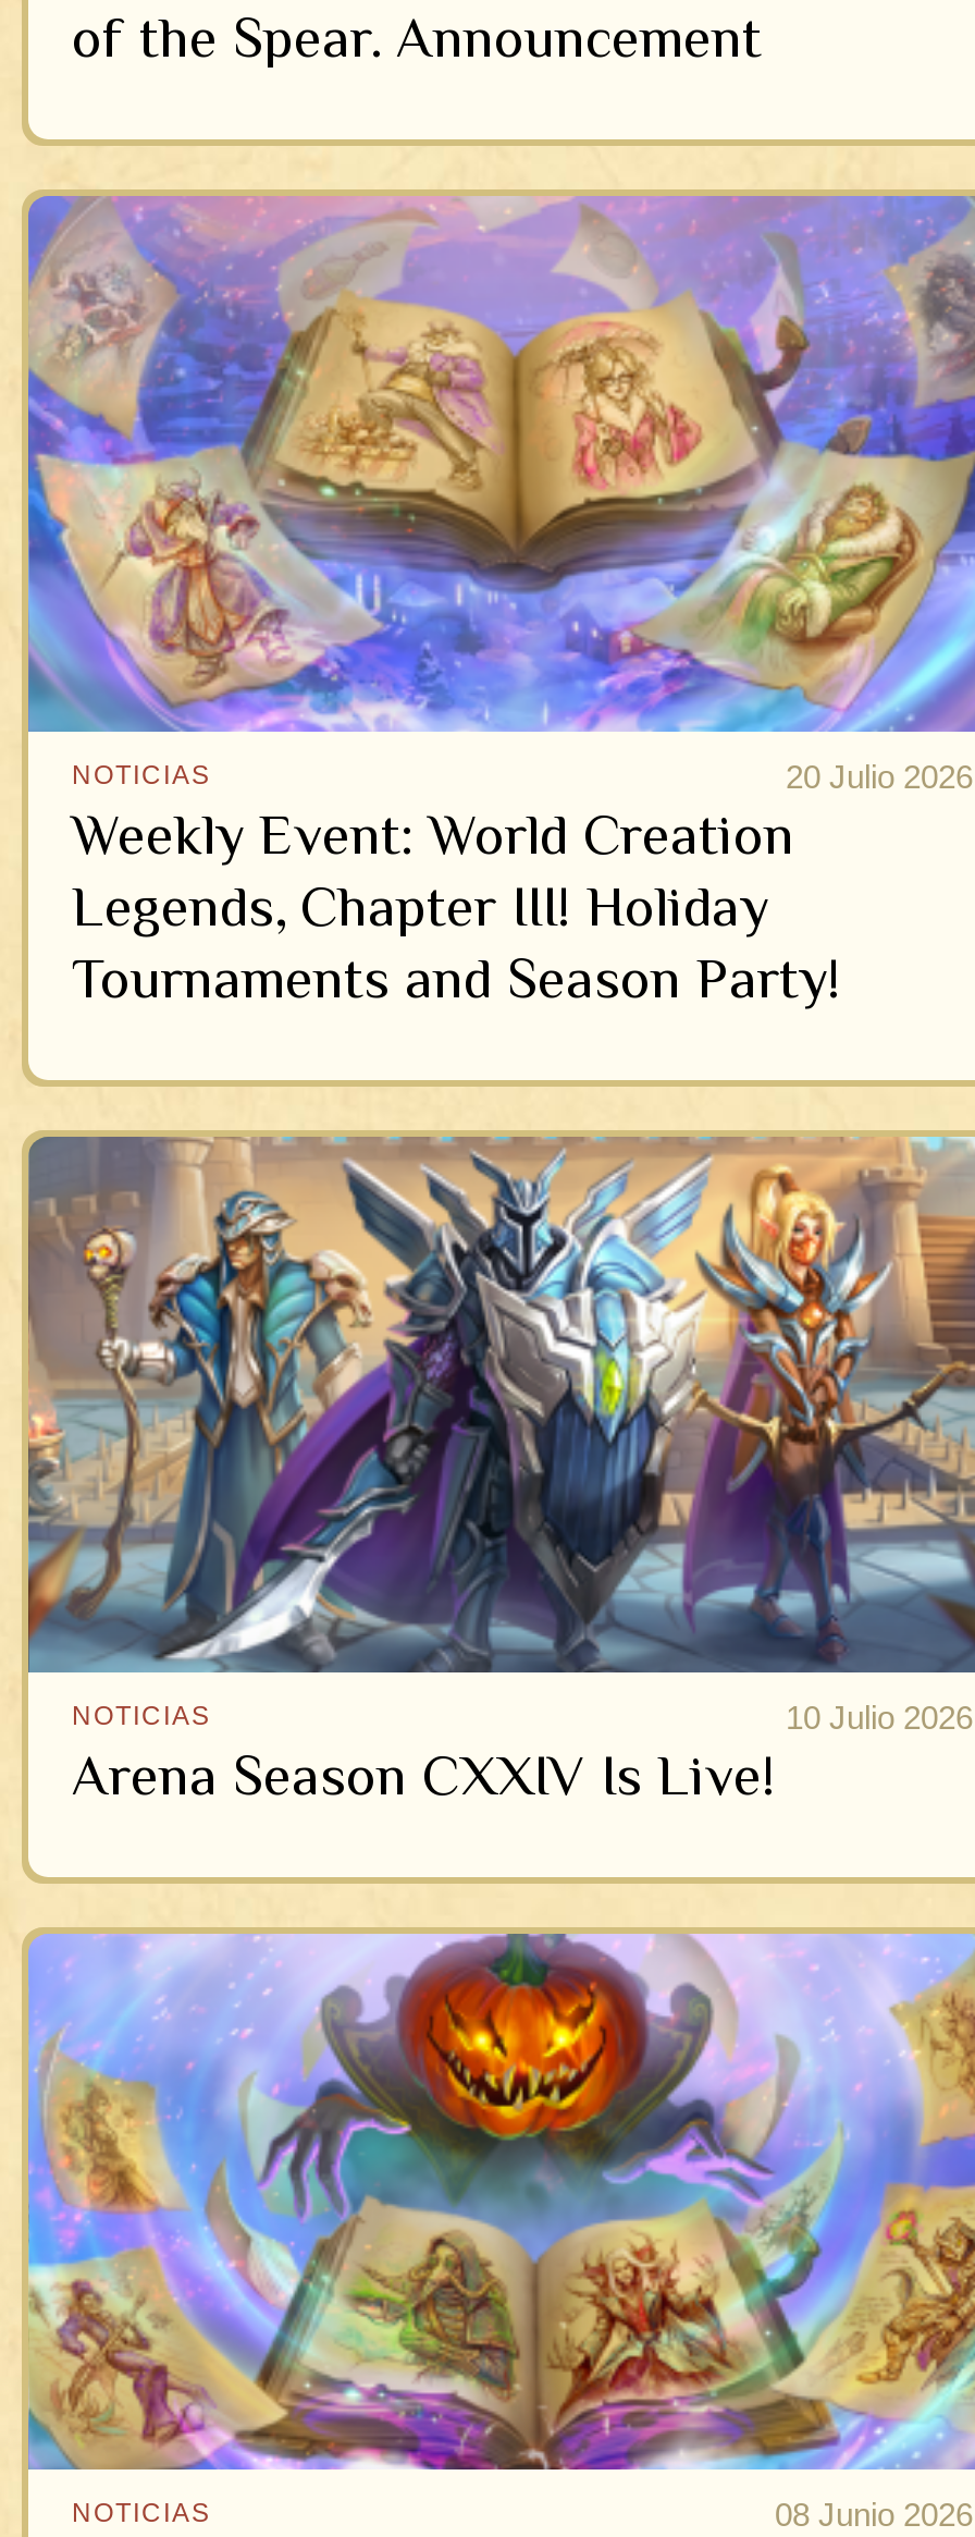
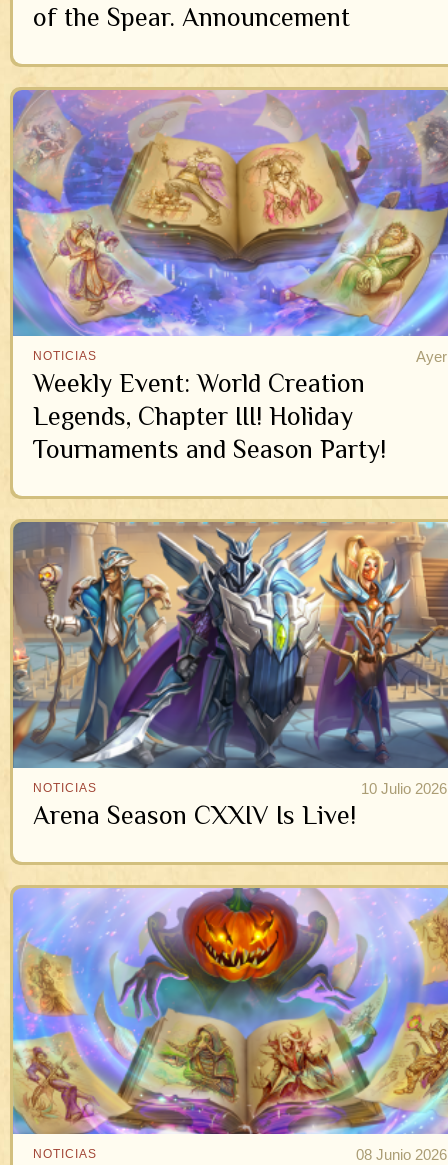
[786,758,973,795] 20 Julio 2026 -> [416,348,447,365] Ayer

